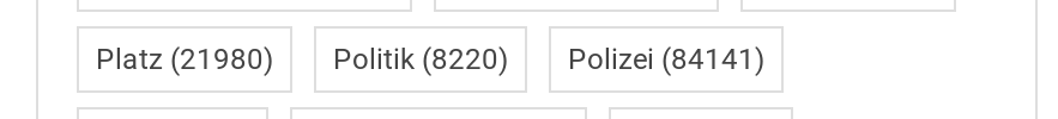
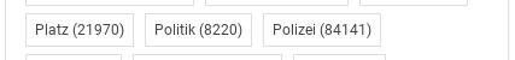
[96,43,764,77] Platz (21980) Politik (8220) Polizei (84141) -> [35,22,371,39] Platz (21970) Politik (8220) Polizei (84141)

